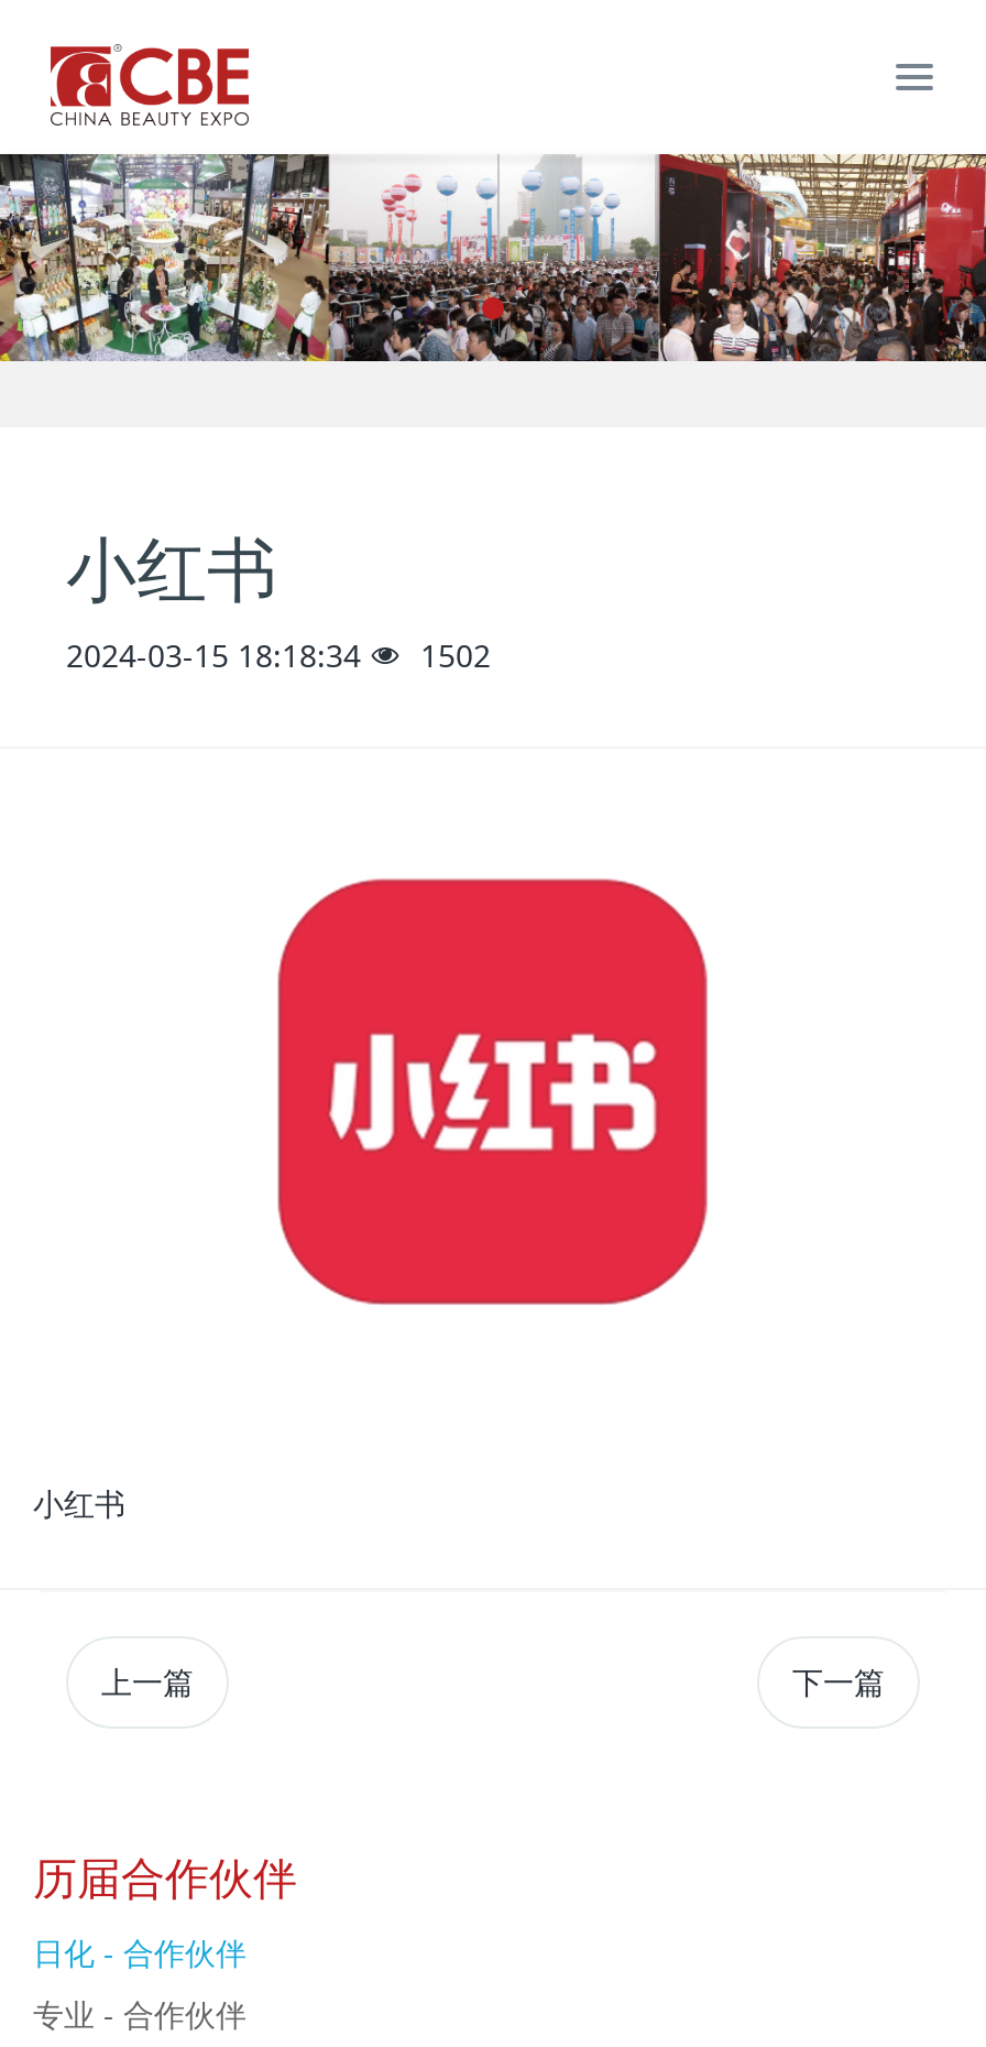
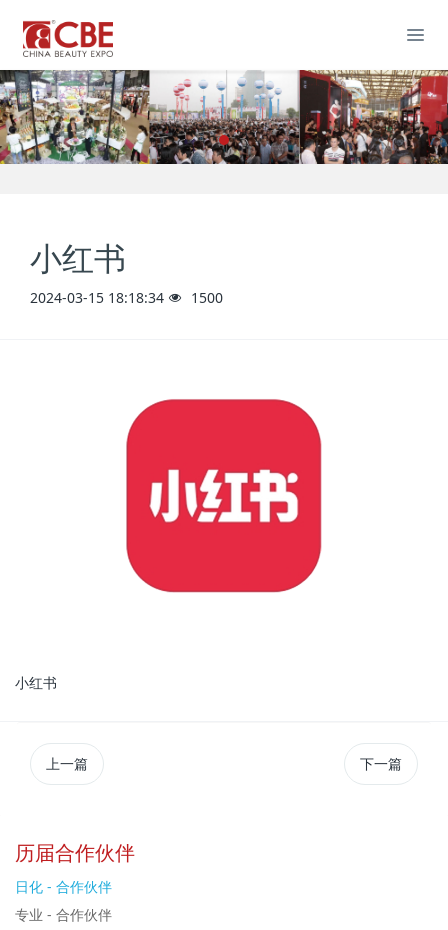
[66,634,491,675] 2024-03-15 18:18:34 1502 -> [30,288,223,307] 2024-03-15 18:18:34 1500

